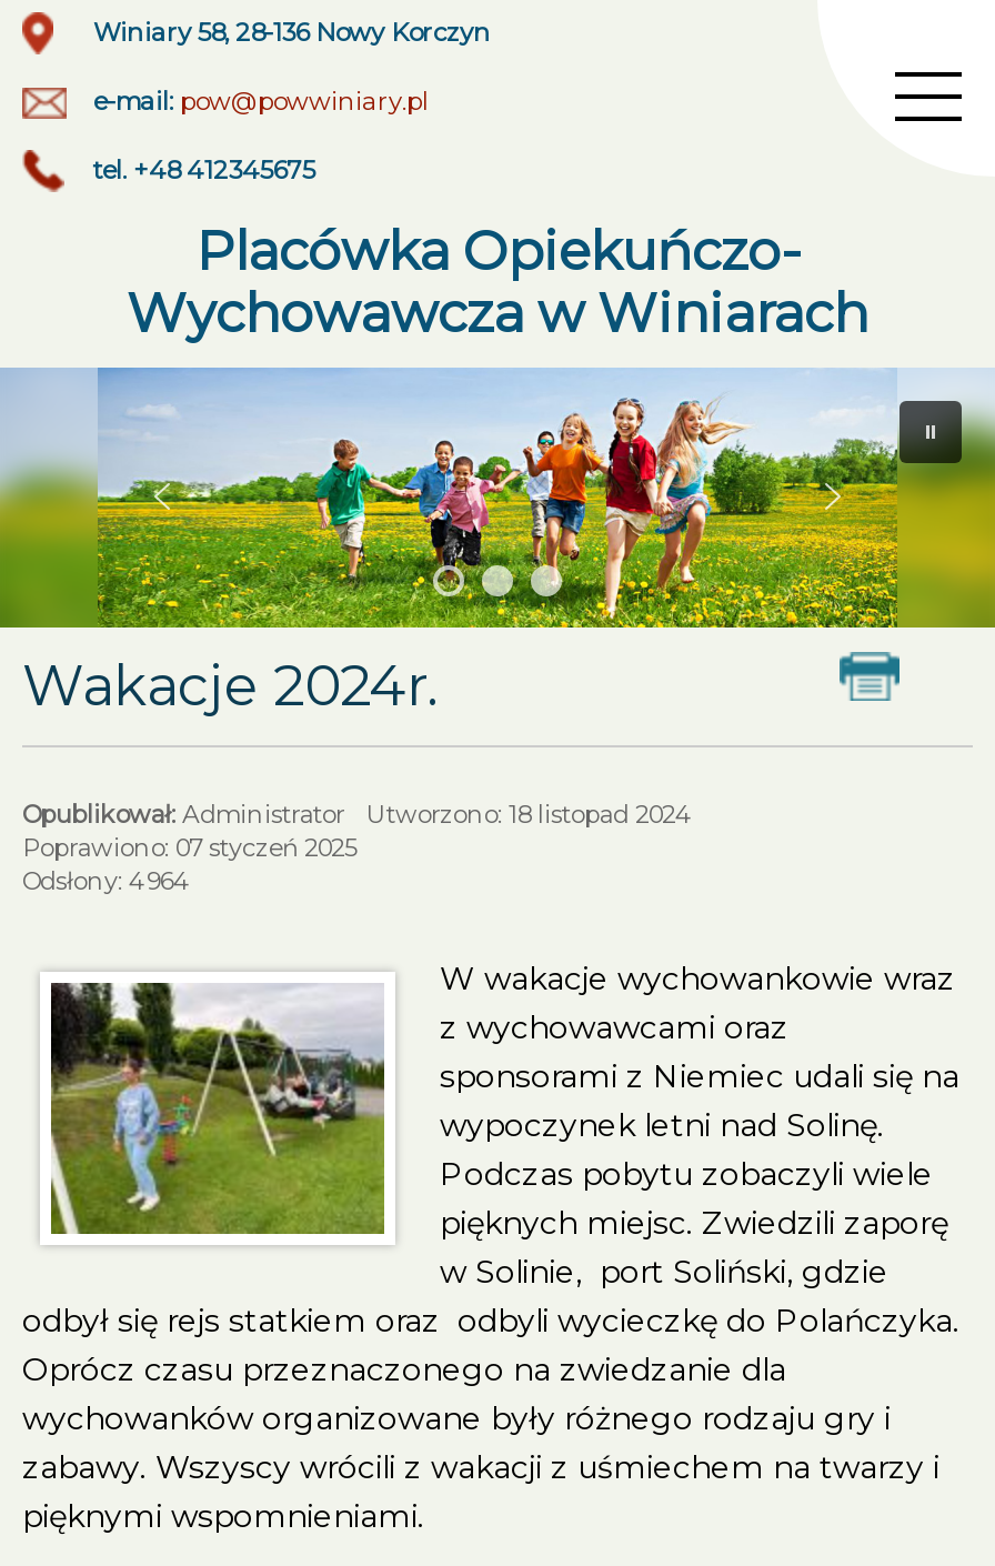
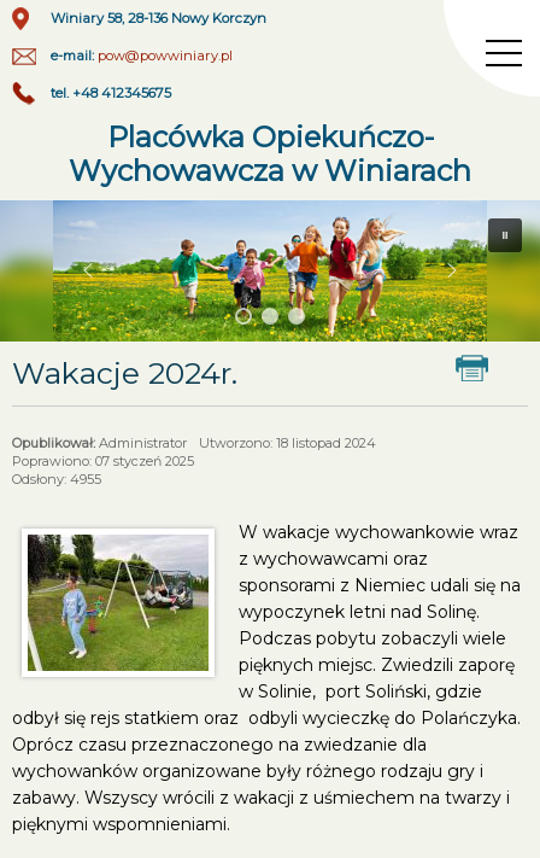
[22,865,191,896] Odsłony: 4964 -> [12,470,101,487] Odsłony: 4955

